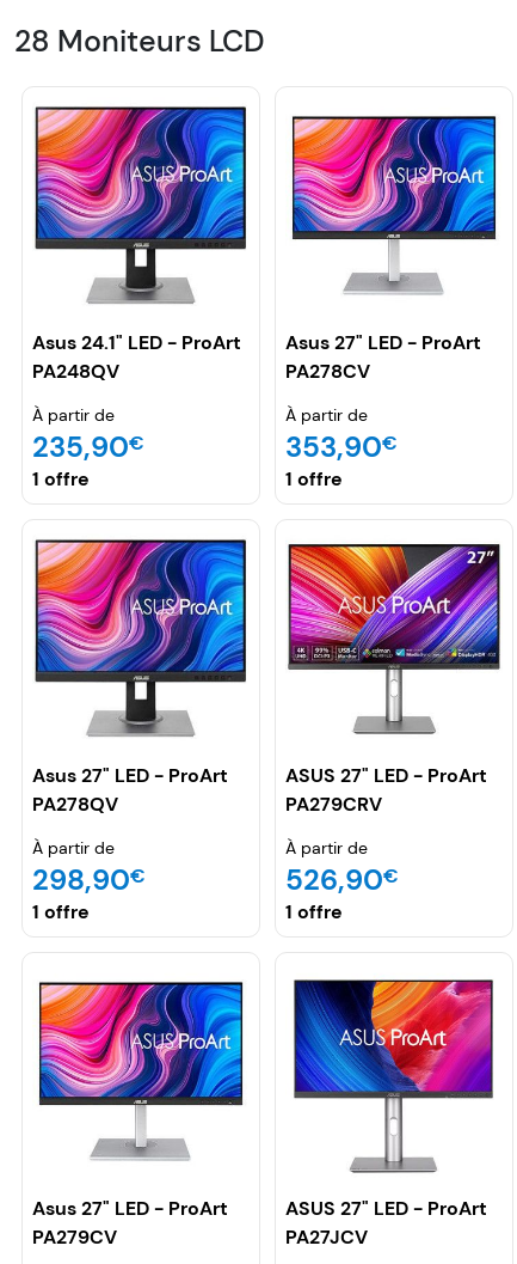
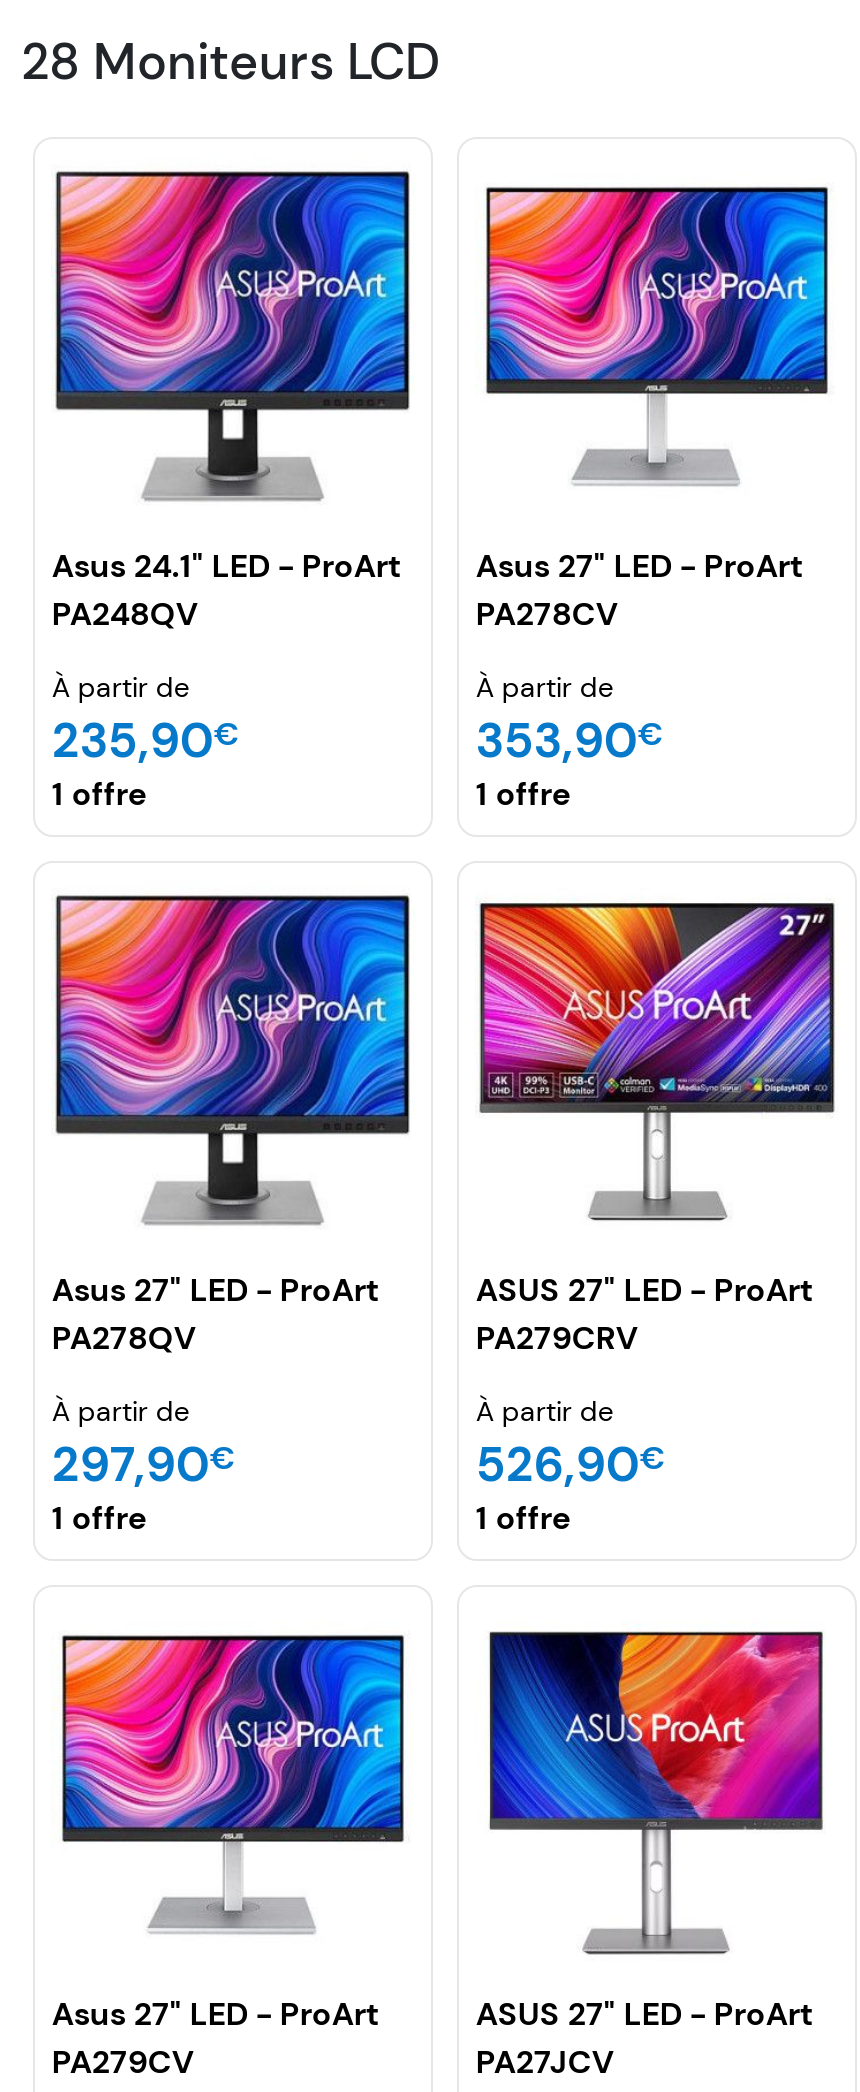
[33,861,146,898] 298,90€ -> [52,1432,236,1494] 297,90€

